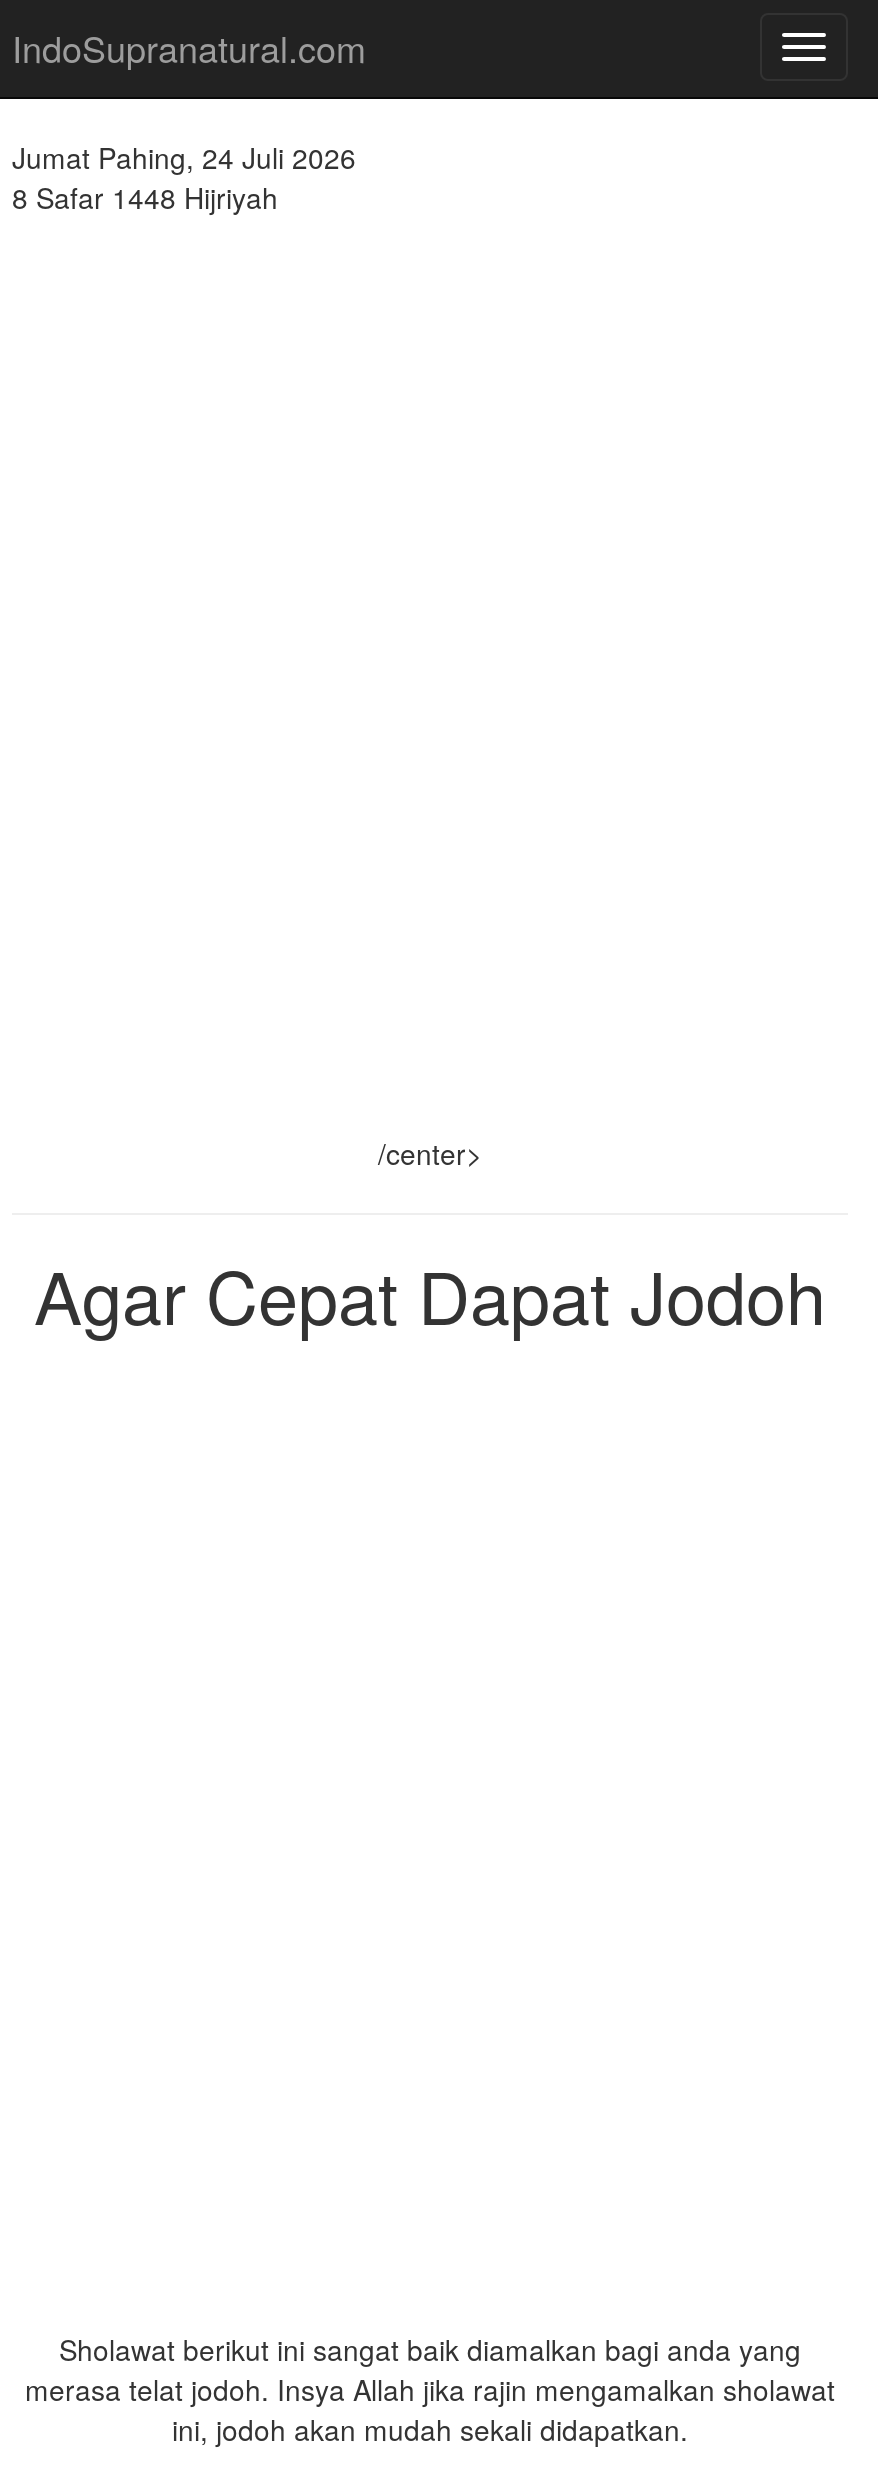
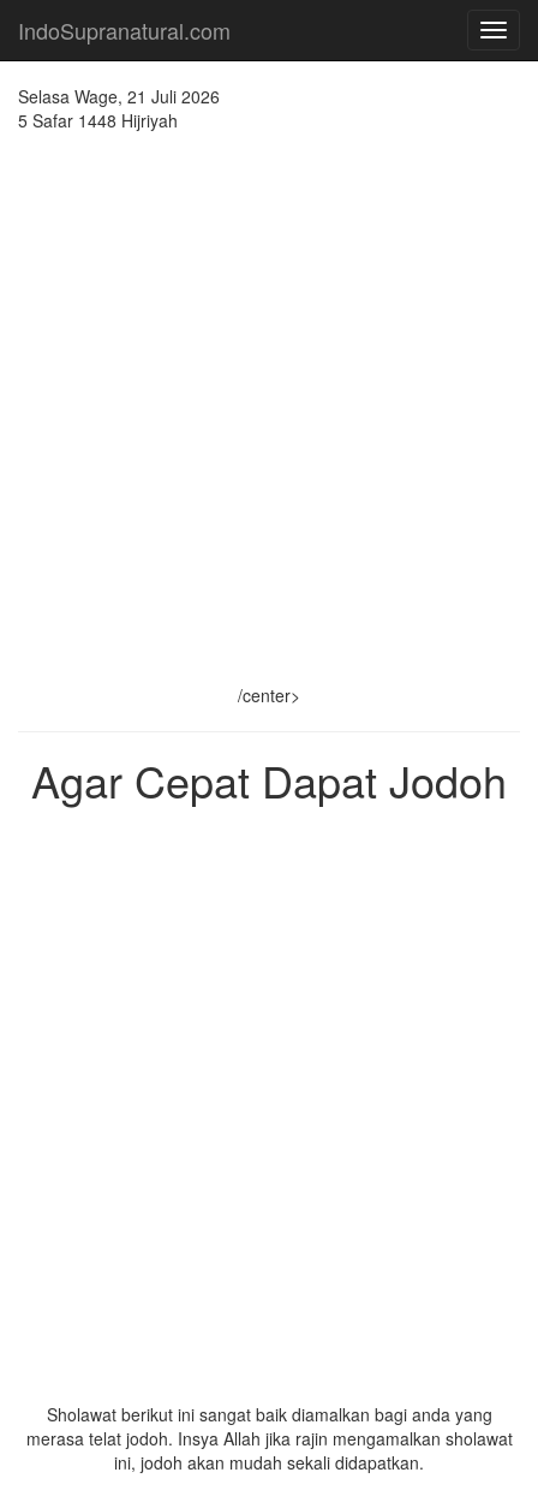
[12,137,356,177] Jumat Pahing, 24 Juli 2026 -> [18,84,220,108] Selasa Wage, 21 Juli 2026
[12,177,278,217] 8 Safar 1448 Hijriyah -> [18,108,178,132] 5 Safar 1448 Hijriyah

